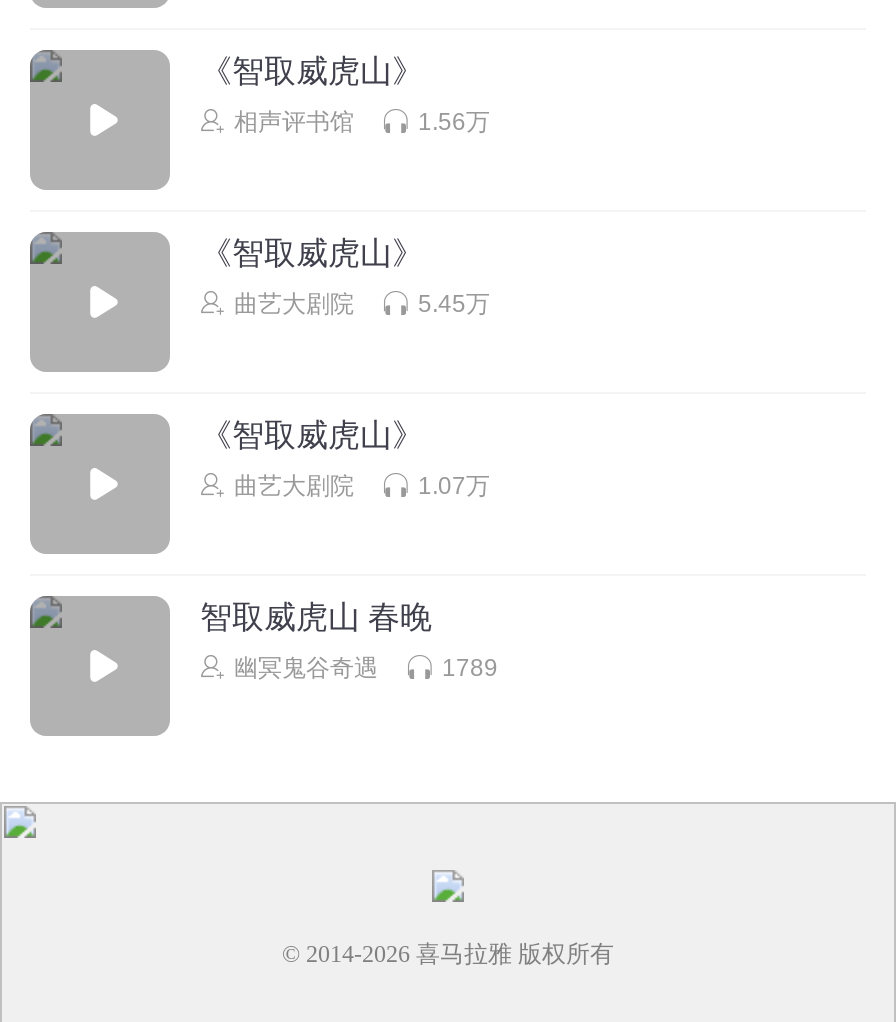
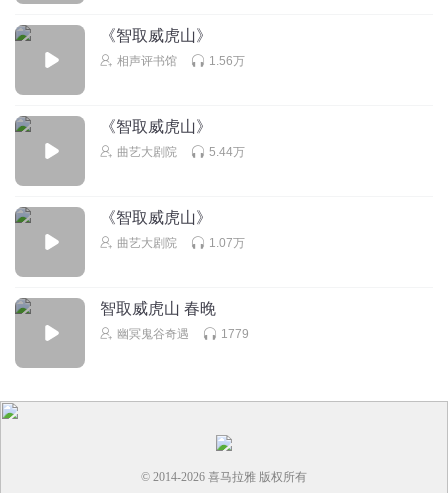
[418,289,490,317] 5.45万 -> [209,144,245,158] 5.44万
[442,653,498,681] 1789 -> [221,326,249,340] 1779

